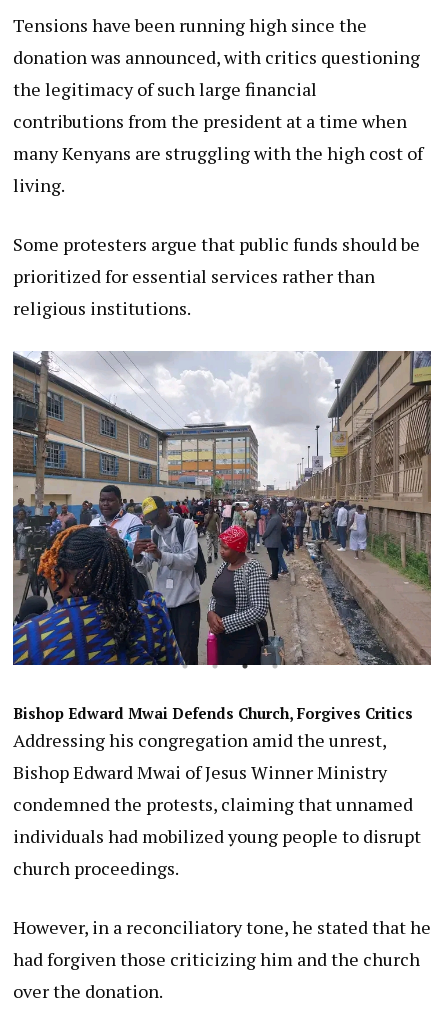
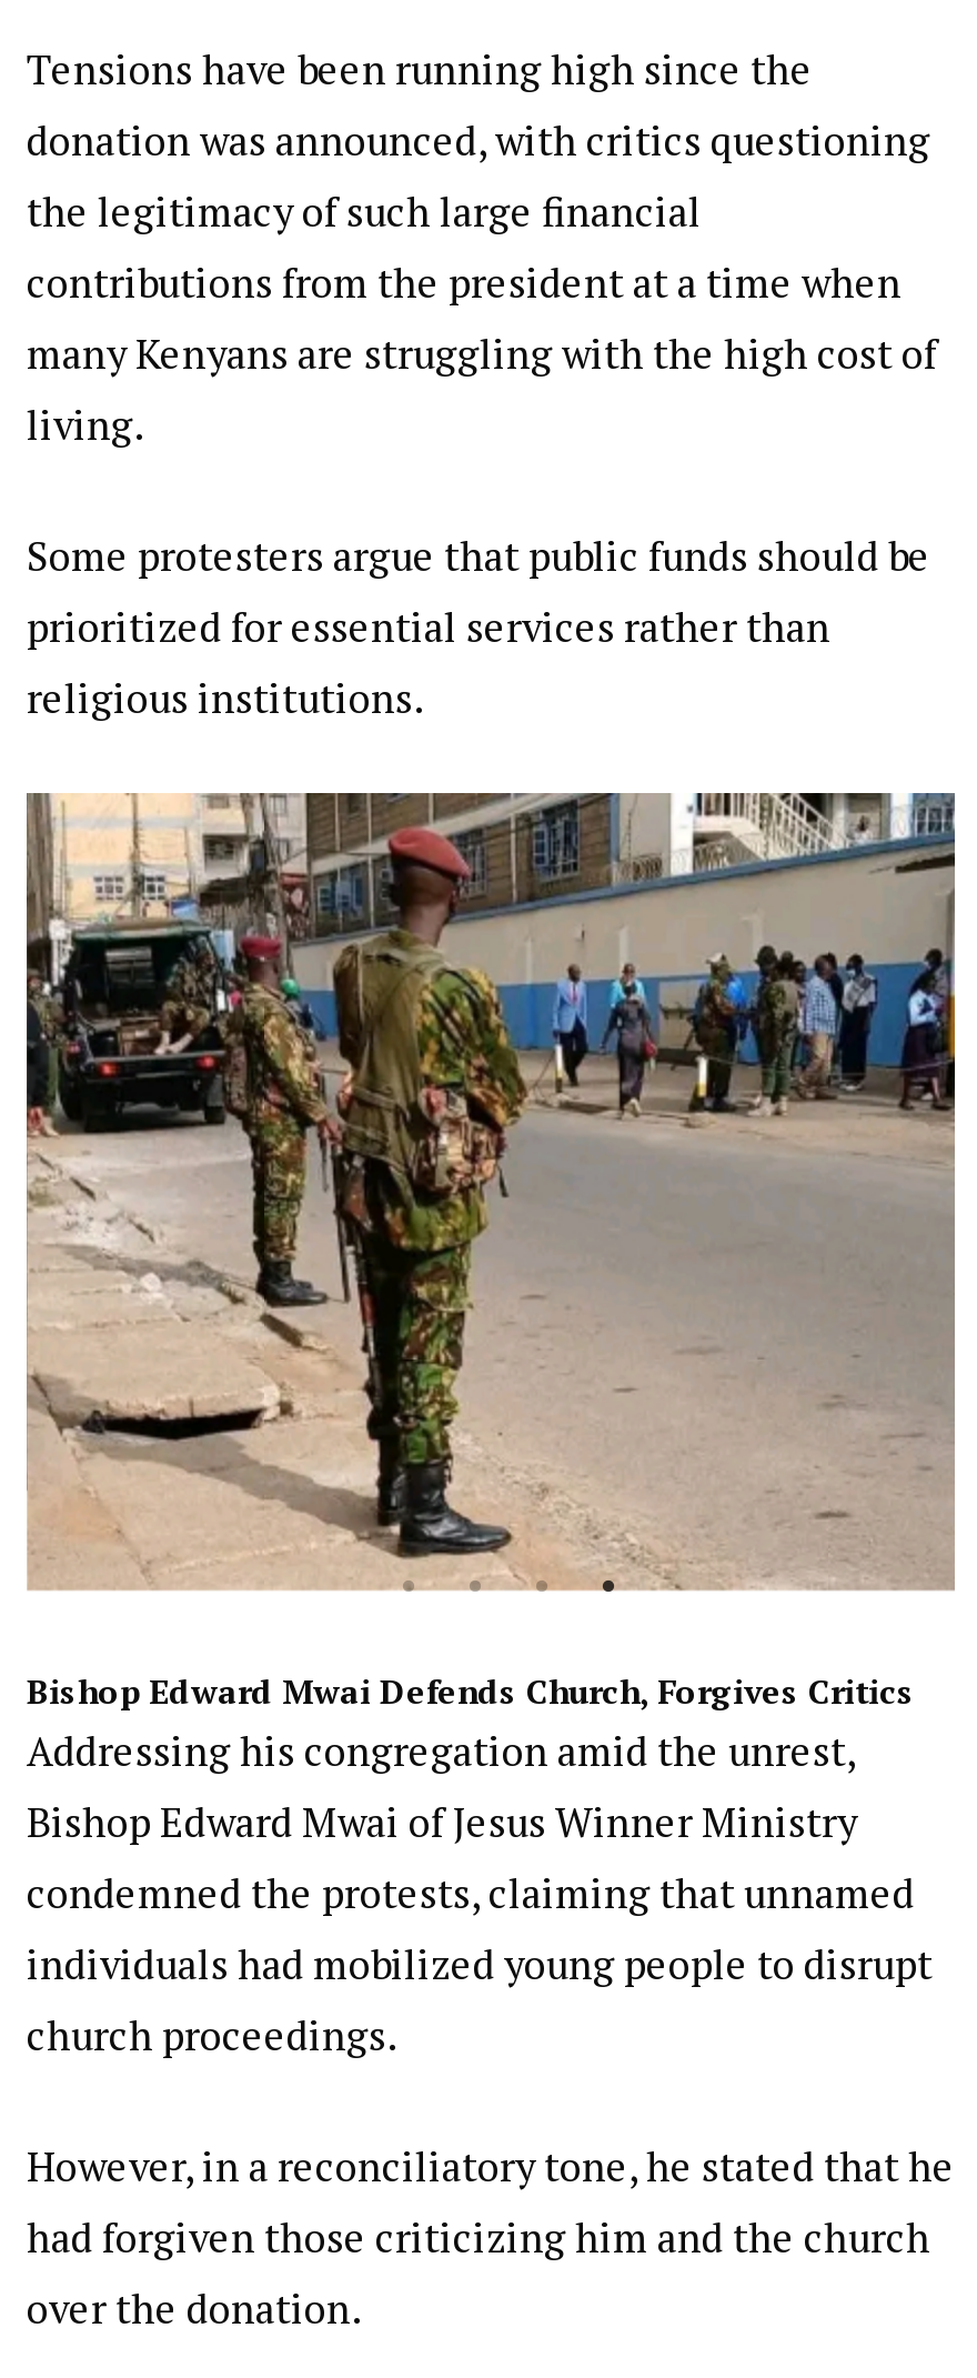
[12,350,431,670] [image] -> [27,791,957,1593] [image]

